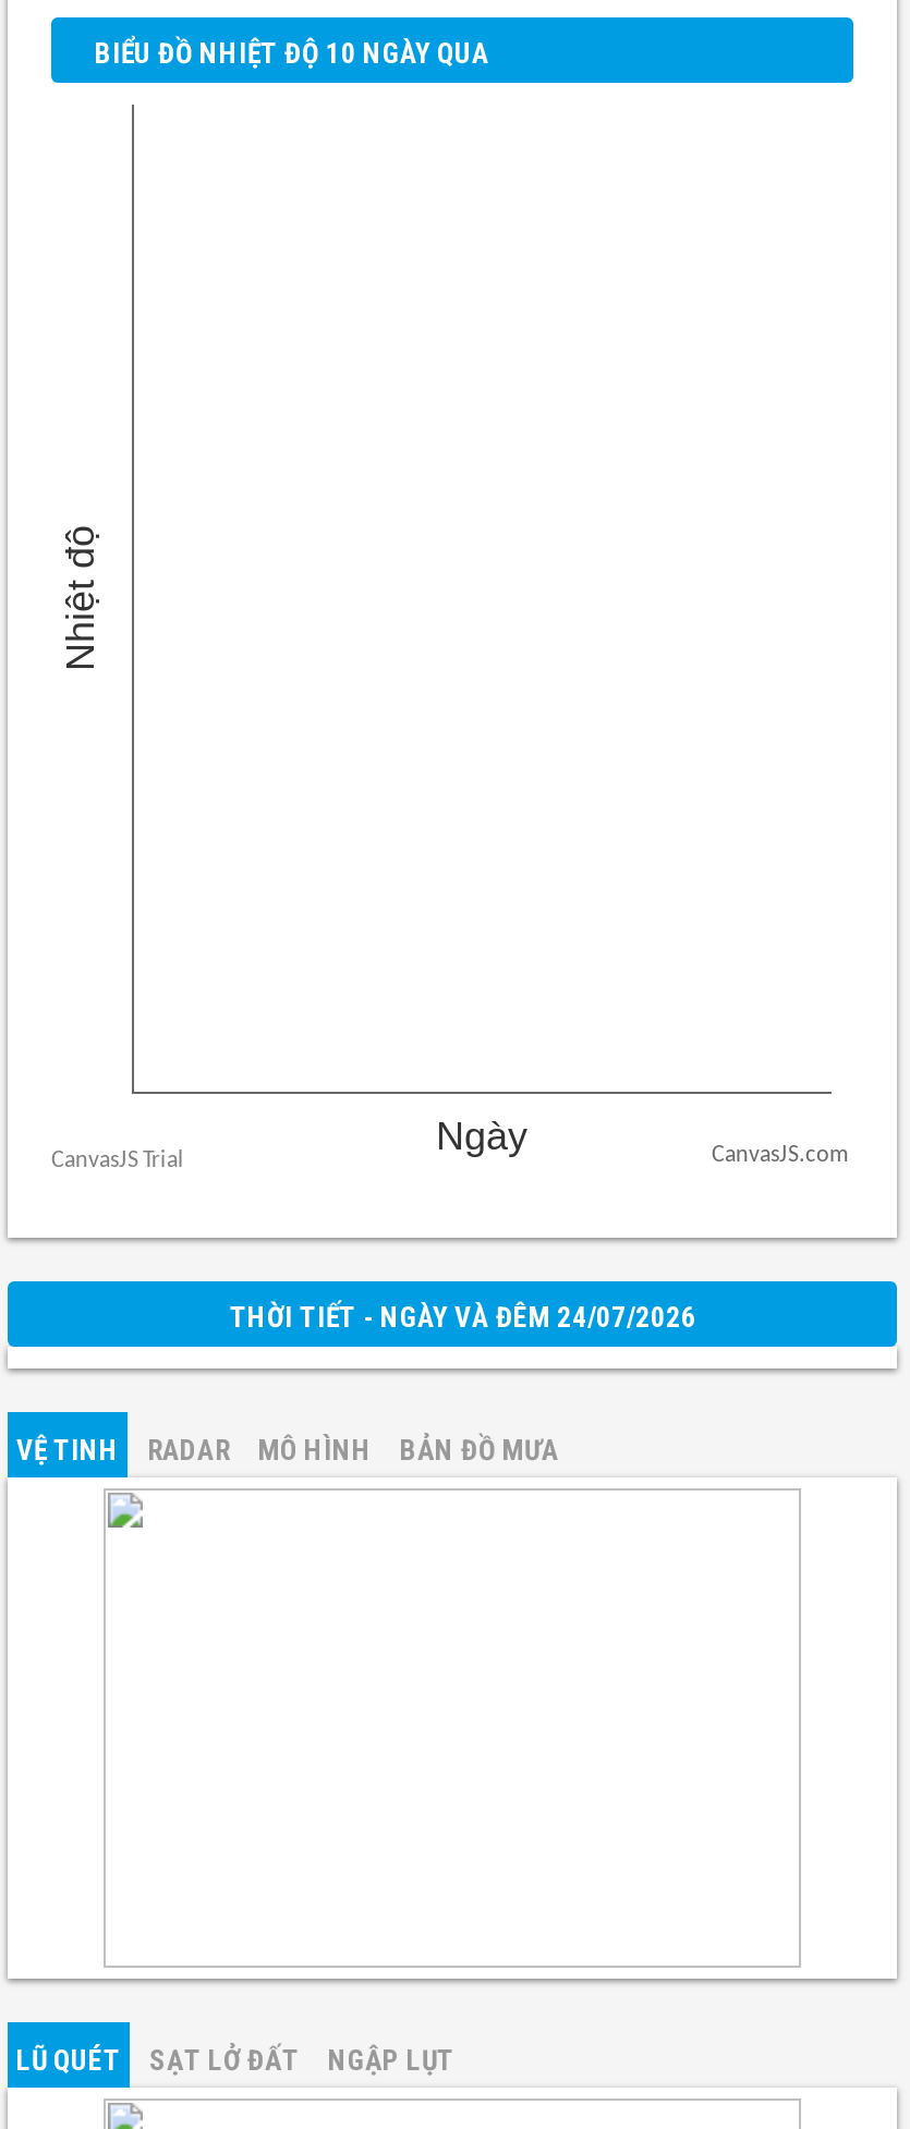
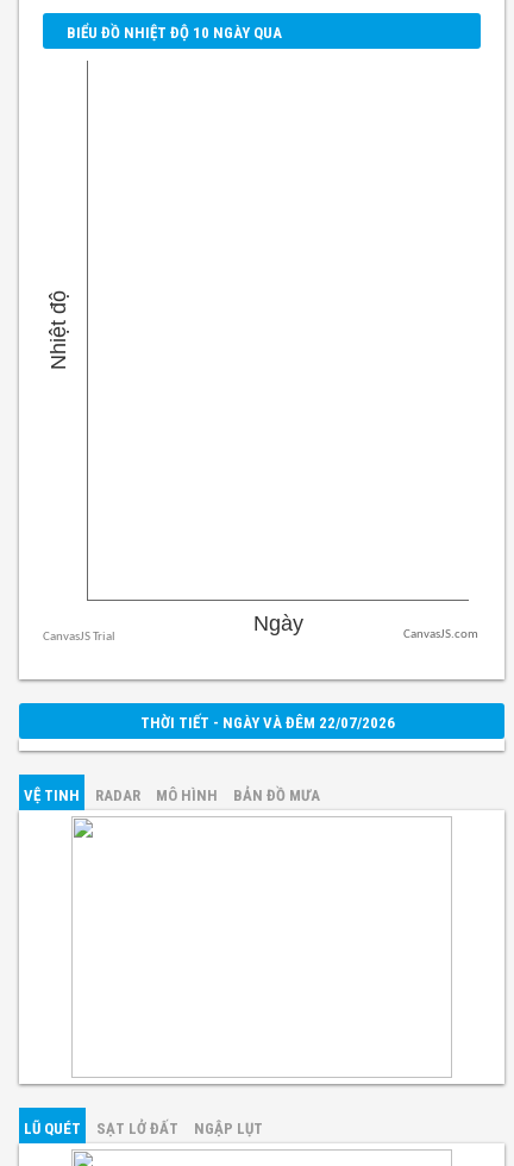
[230,1300,696,1333] THỜI TIẾT - NGÀY VÀ ĐÊM 24/07/2026 -> [140,713,395,731] THỜI TIẾT - NGÀY VÀ ĐÊM 22/07/2026

